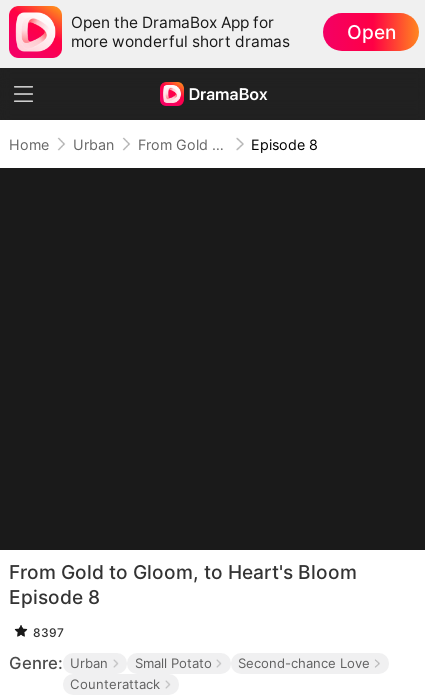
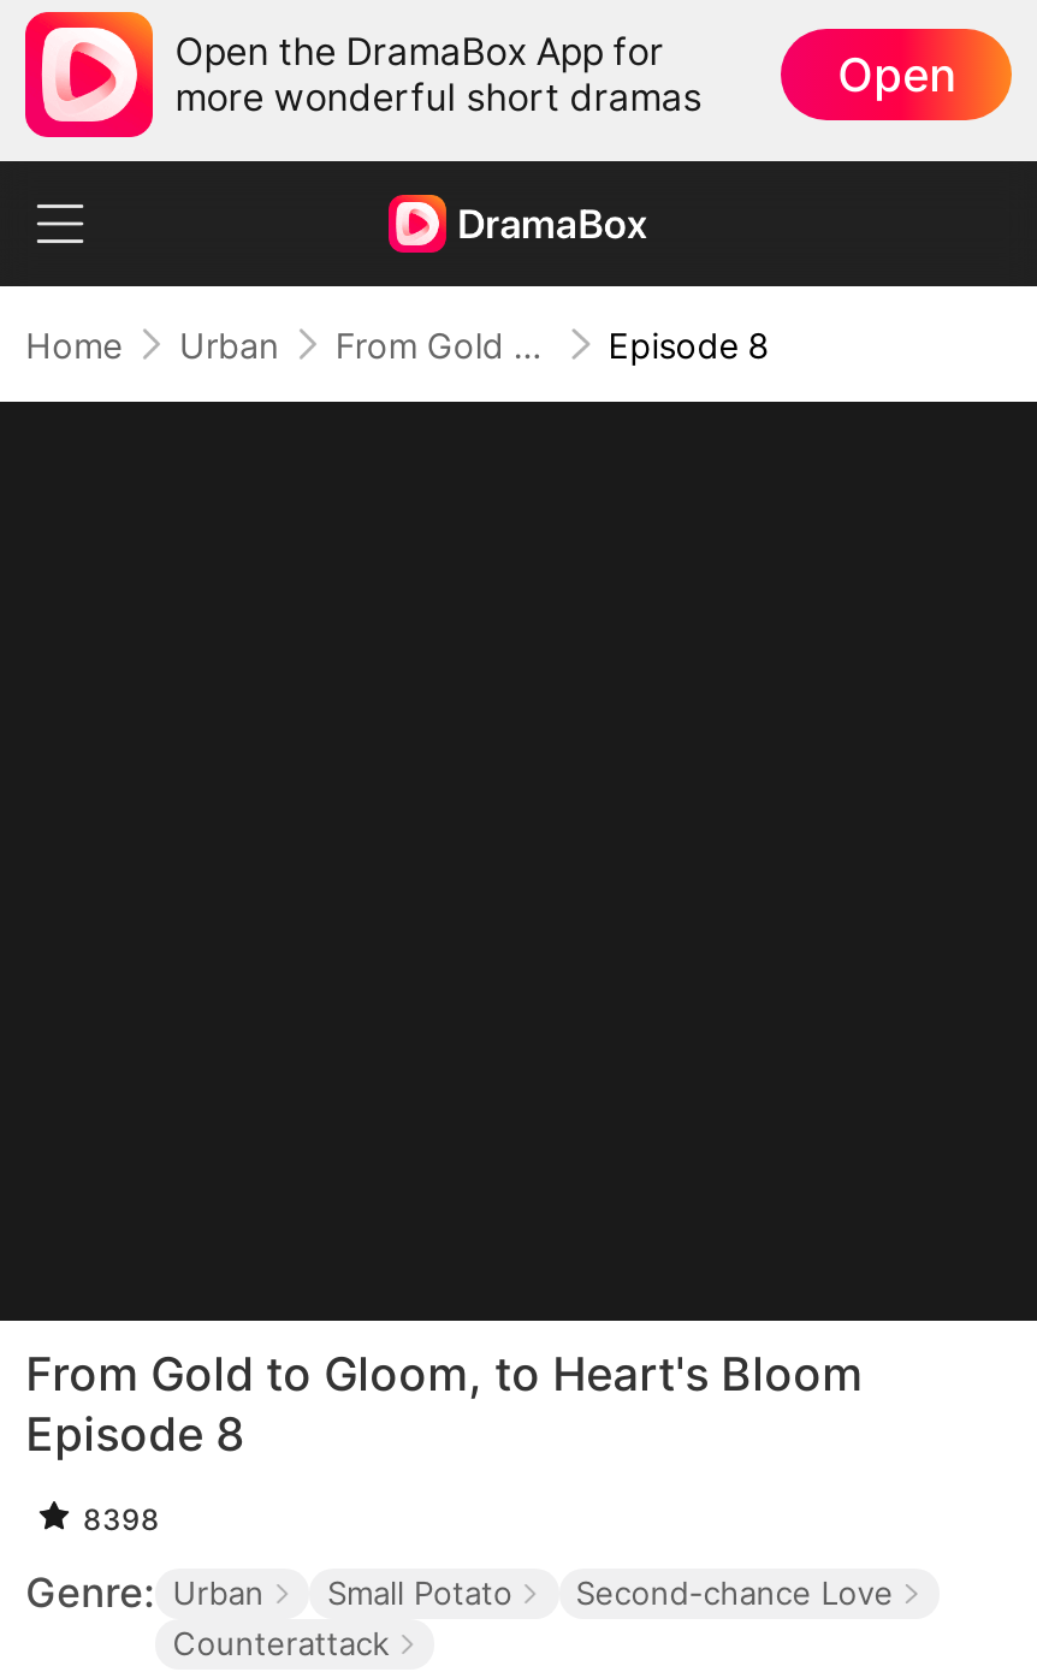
[33,625,64,640] 8397 -> [83,1500,160,1537] 8398

